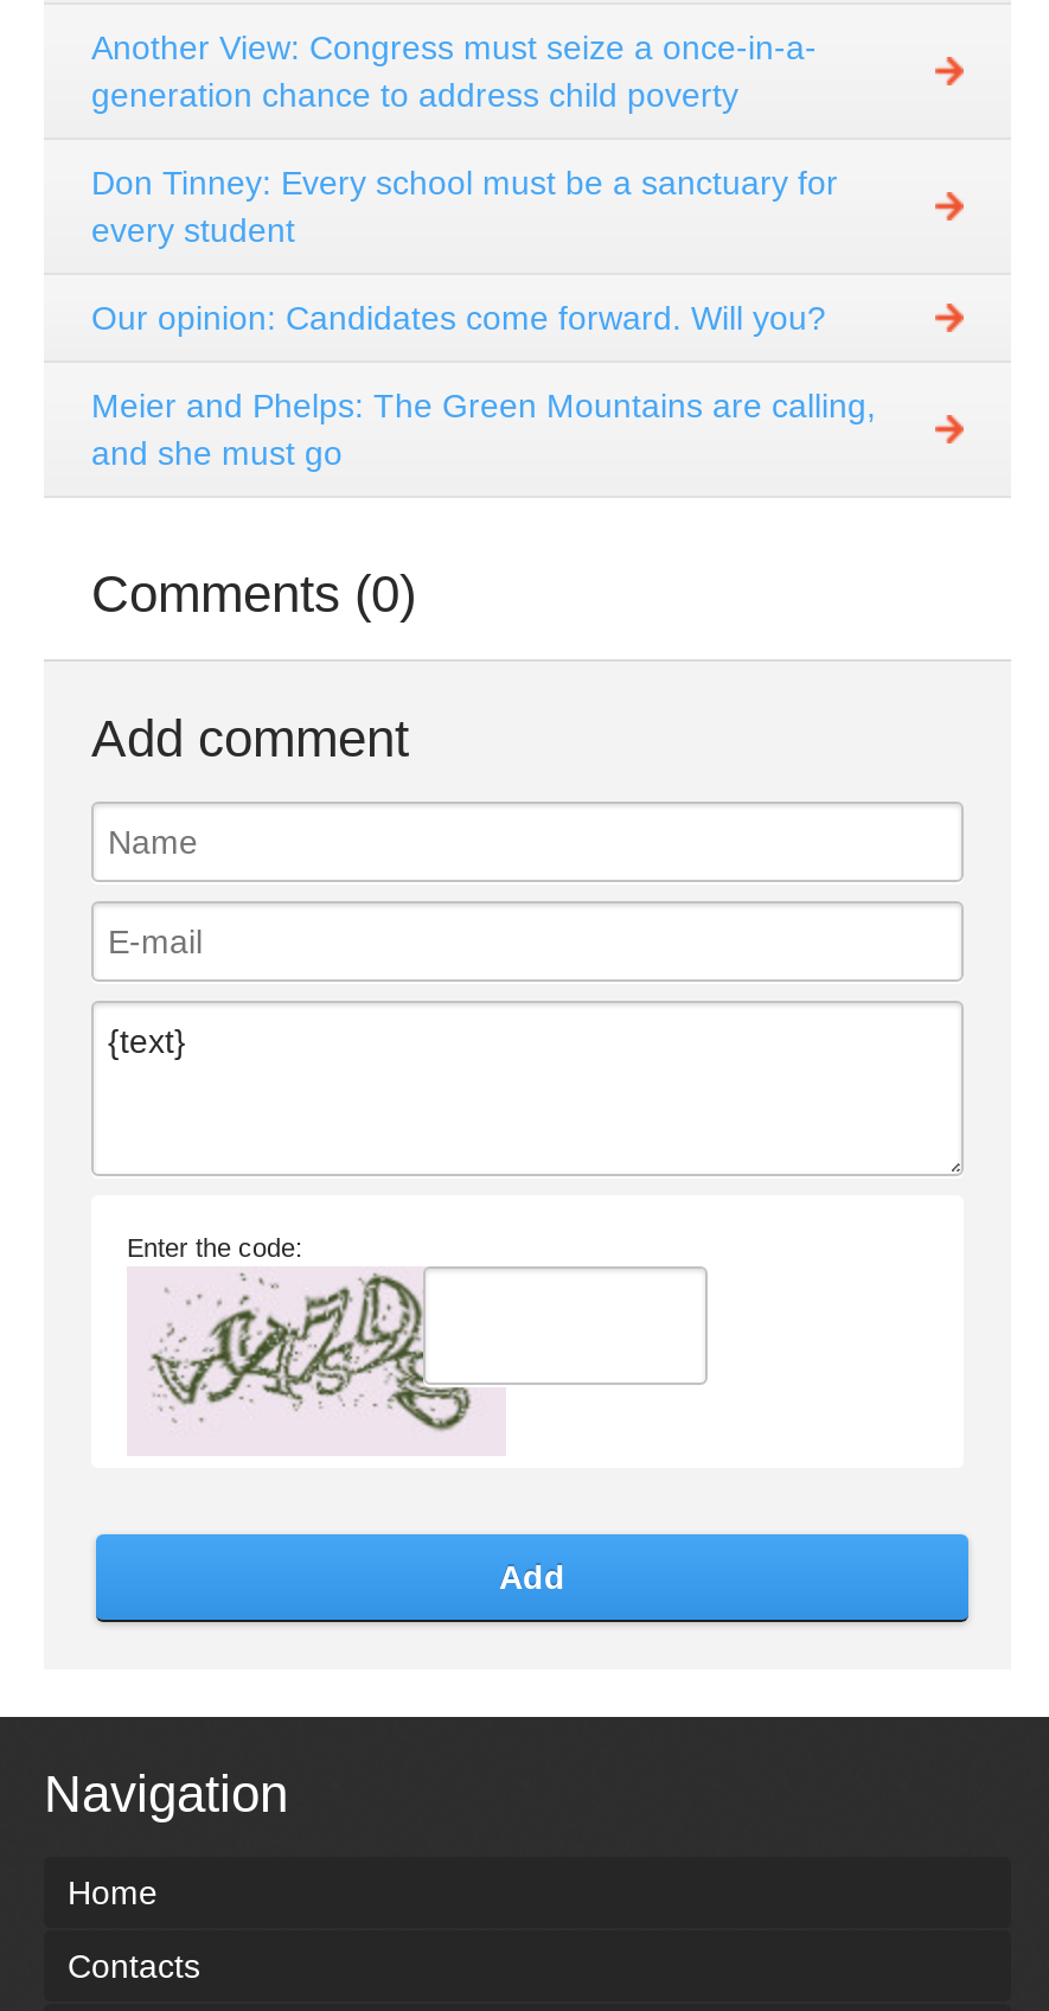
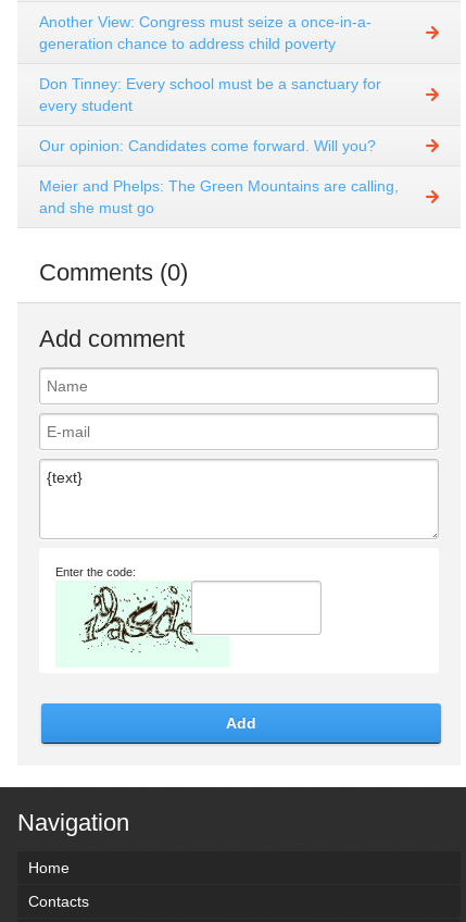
[132,1269,501,1451] [image] -> [59,583,226,664] [image]

